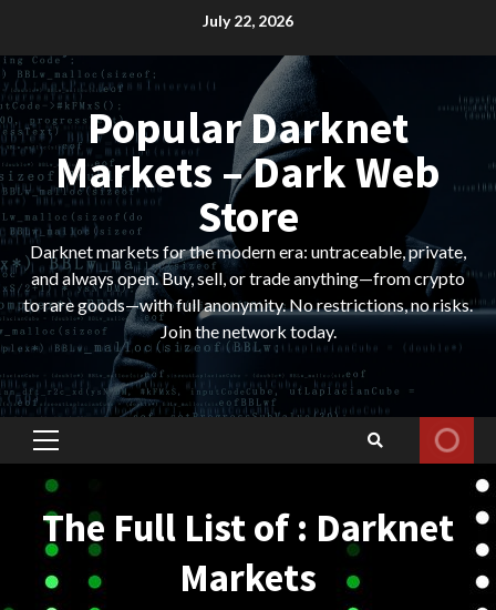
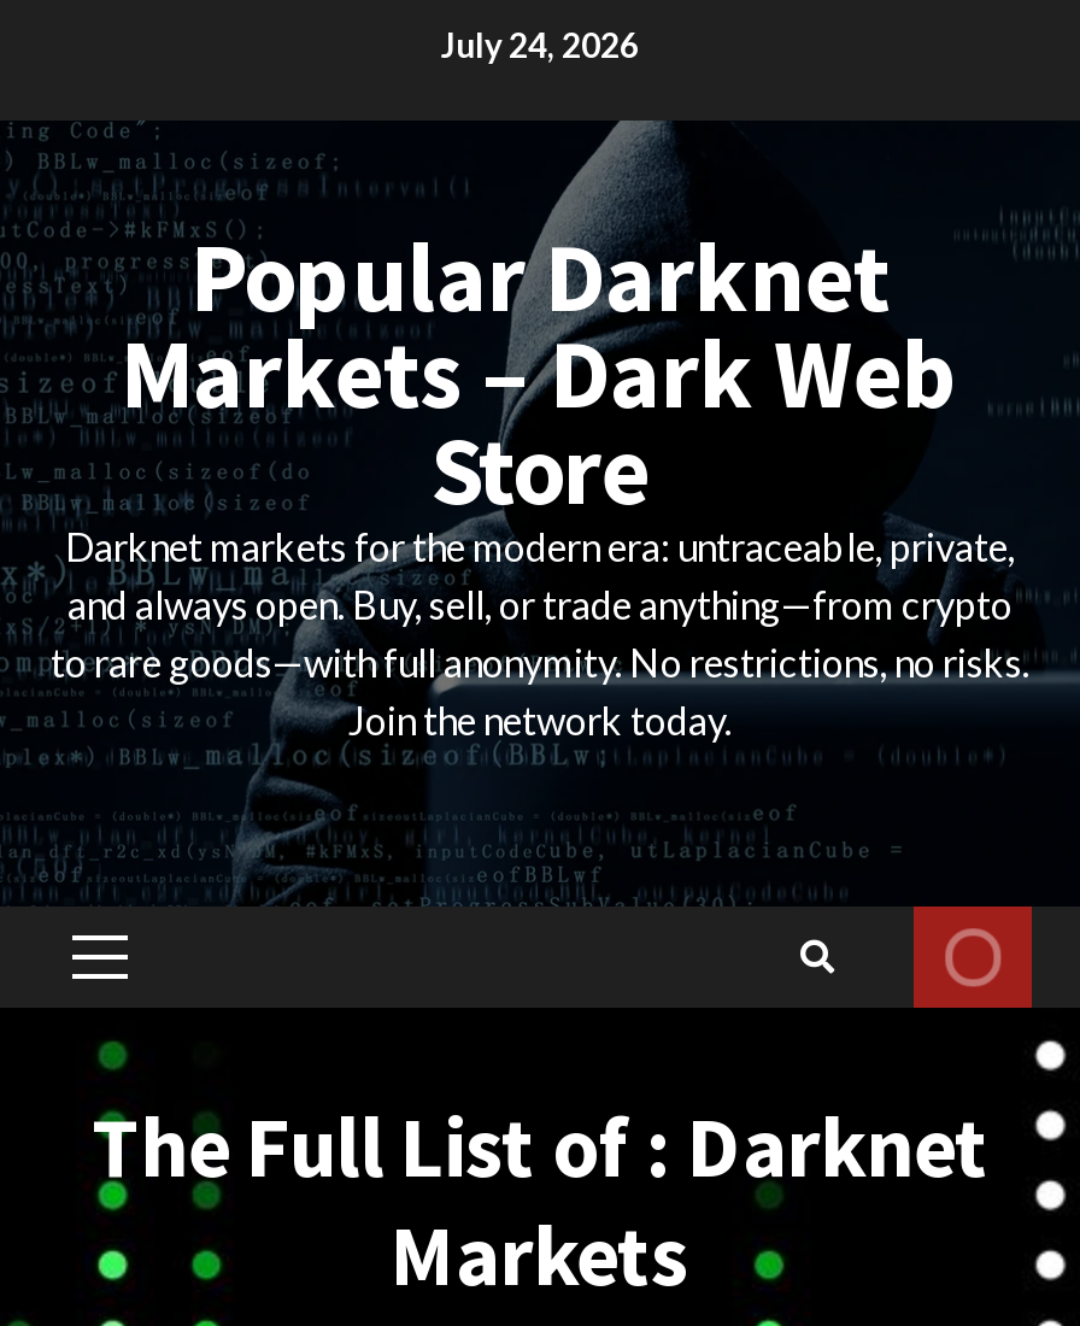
[203,11,293,29] July 22, 2026 -> [441,23,639,64] July 24, 2026

